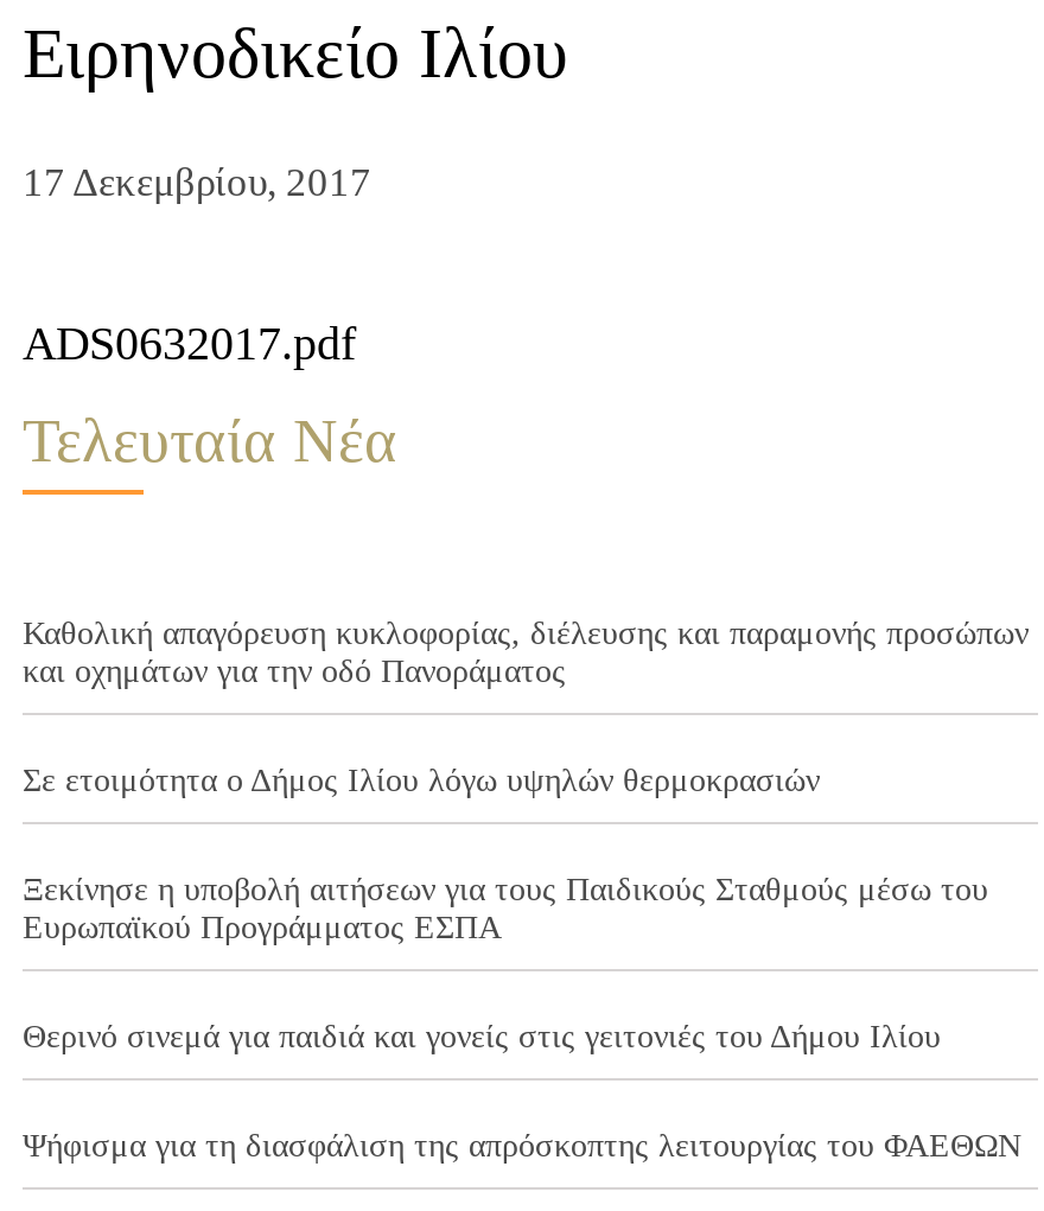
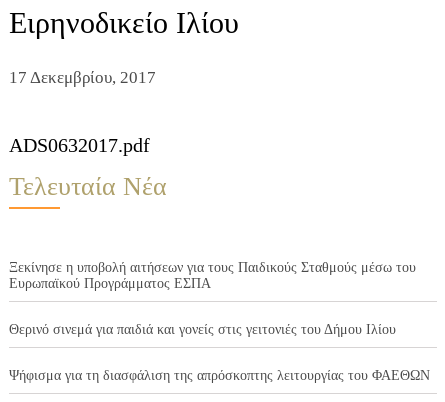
[23,617,1029,799] Καθολική απαγόρευση κυκλοφορίας, διέλευσης και παραμονής προσώπων | και οχημάτων για την οδό Πανοράματος | Σε ετοιμότητα ο Δήμος Ιλίου λόγω υψηλών θερμοκρασιών -> none

